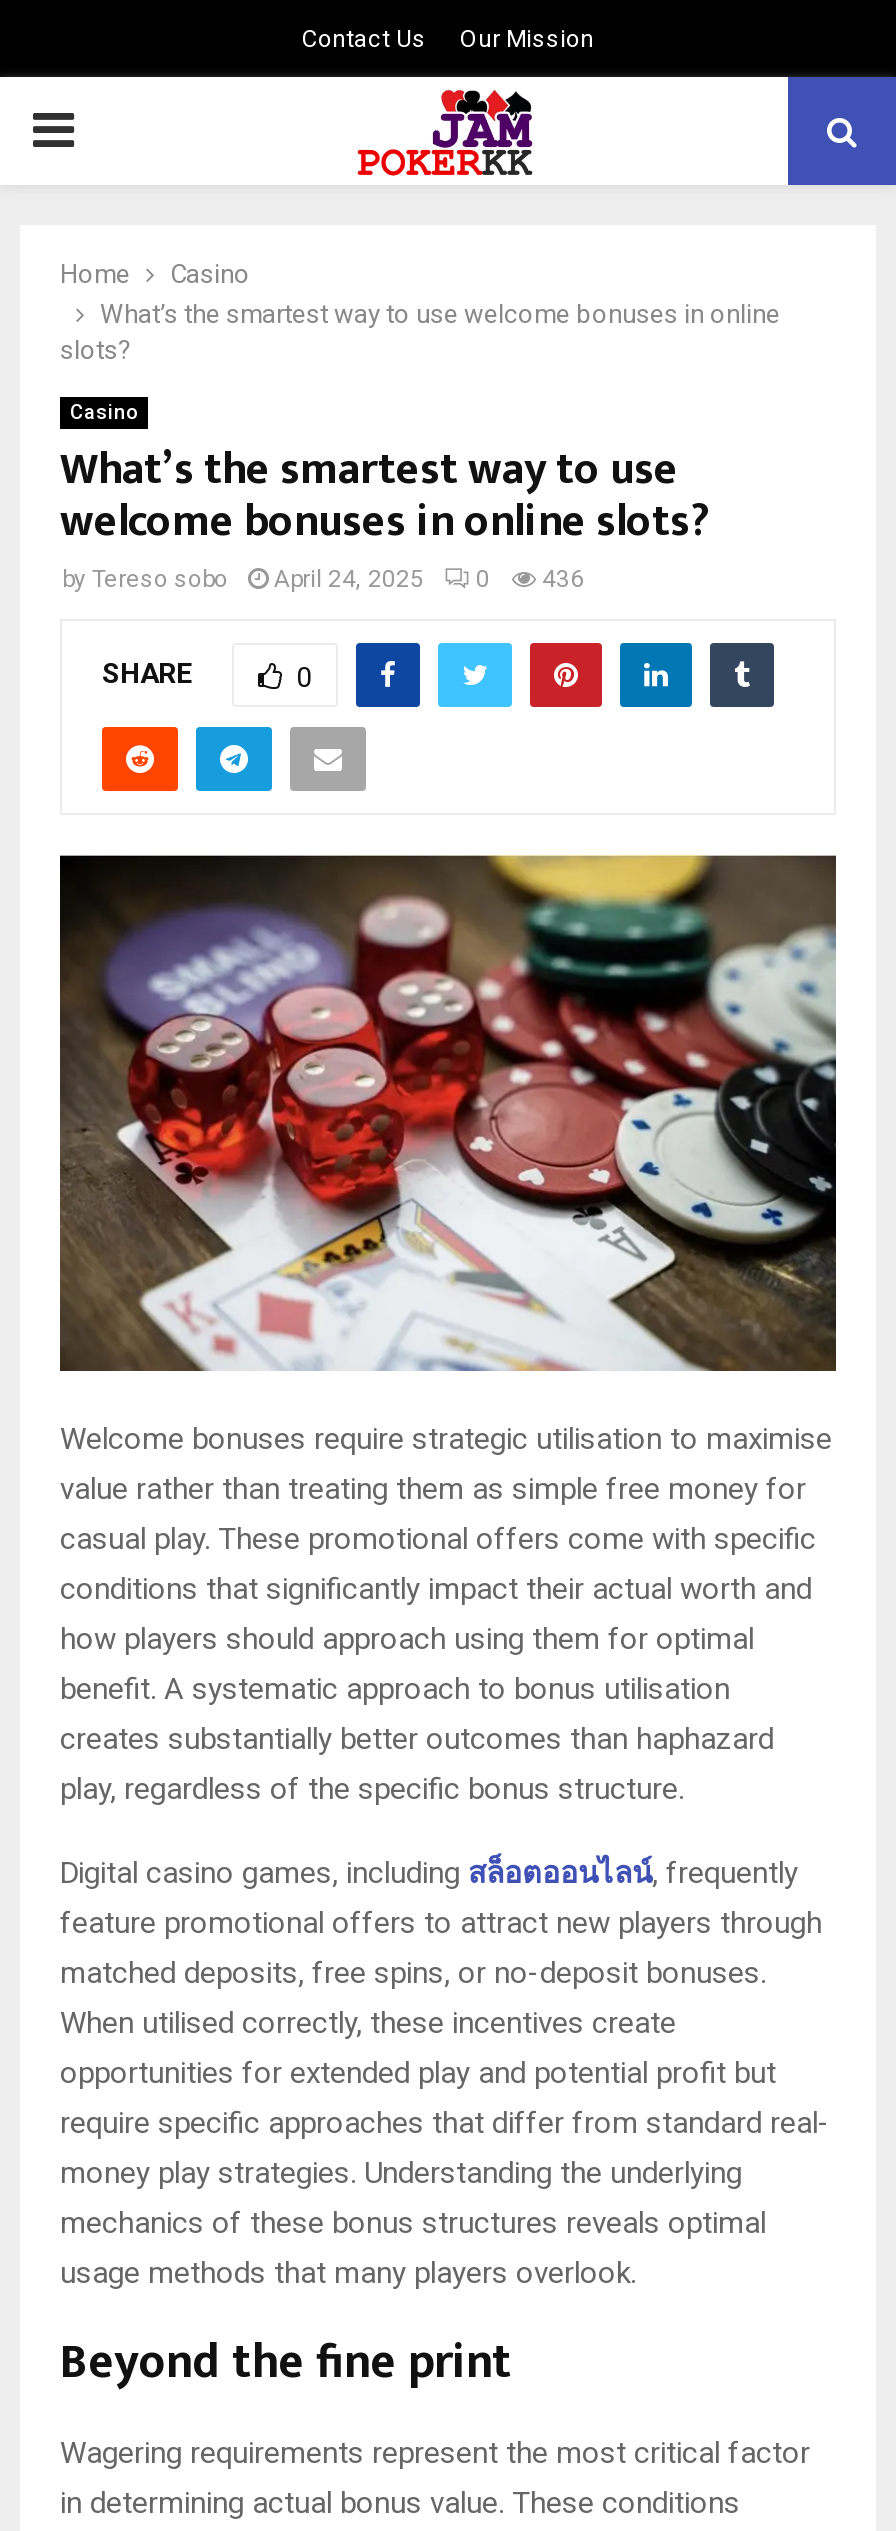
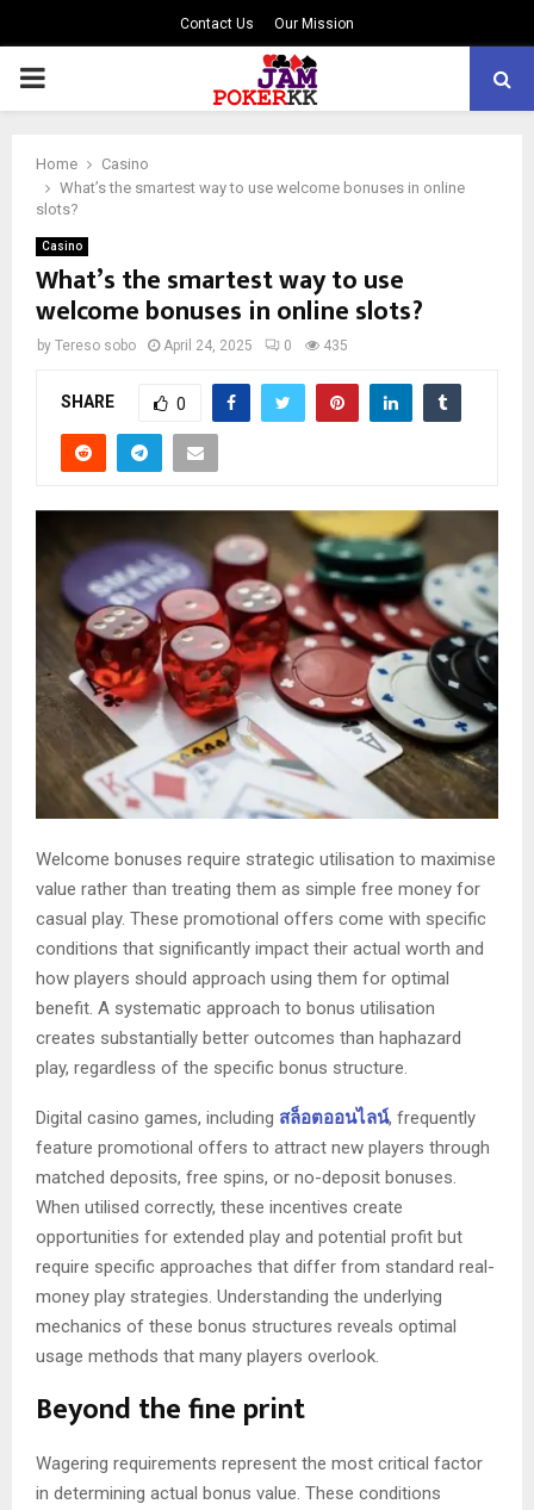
[62,565,584,593] by Tereso sobo April 24, 2025 0 436 -> [37,337,348,354] by Tereso sobo April 24, 2025 0 435

